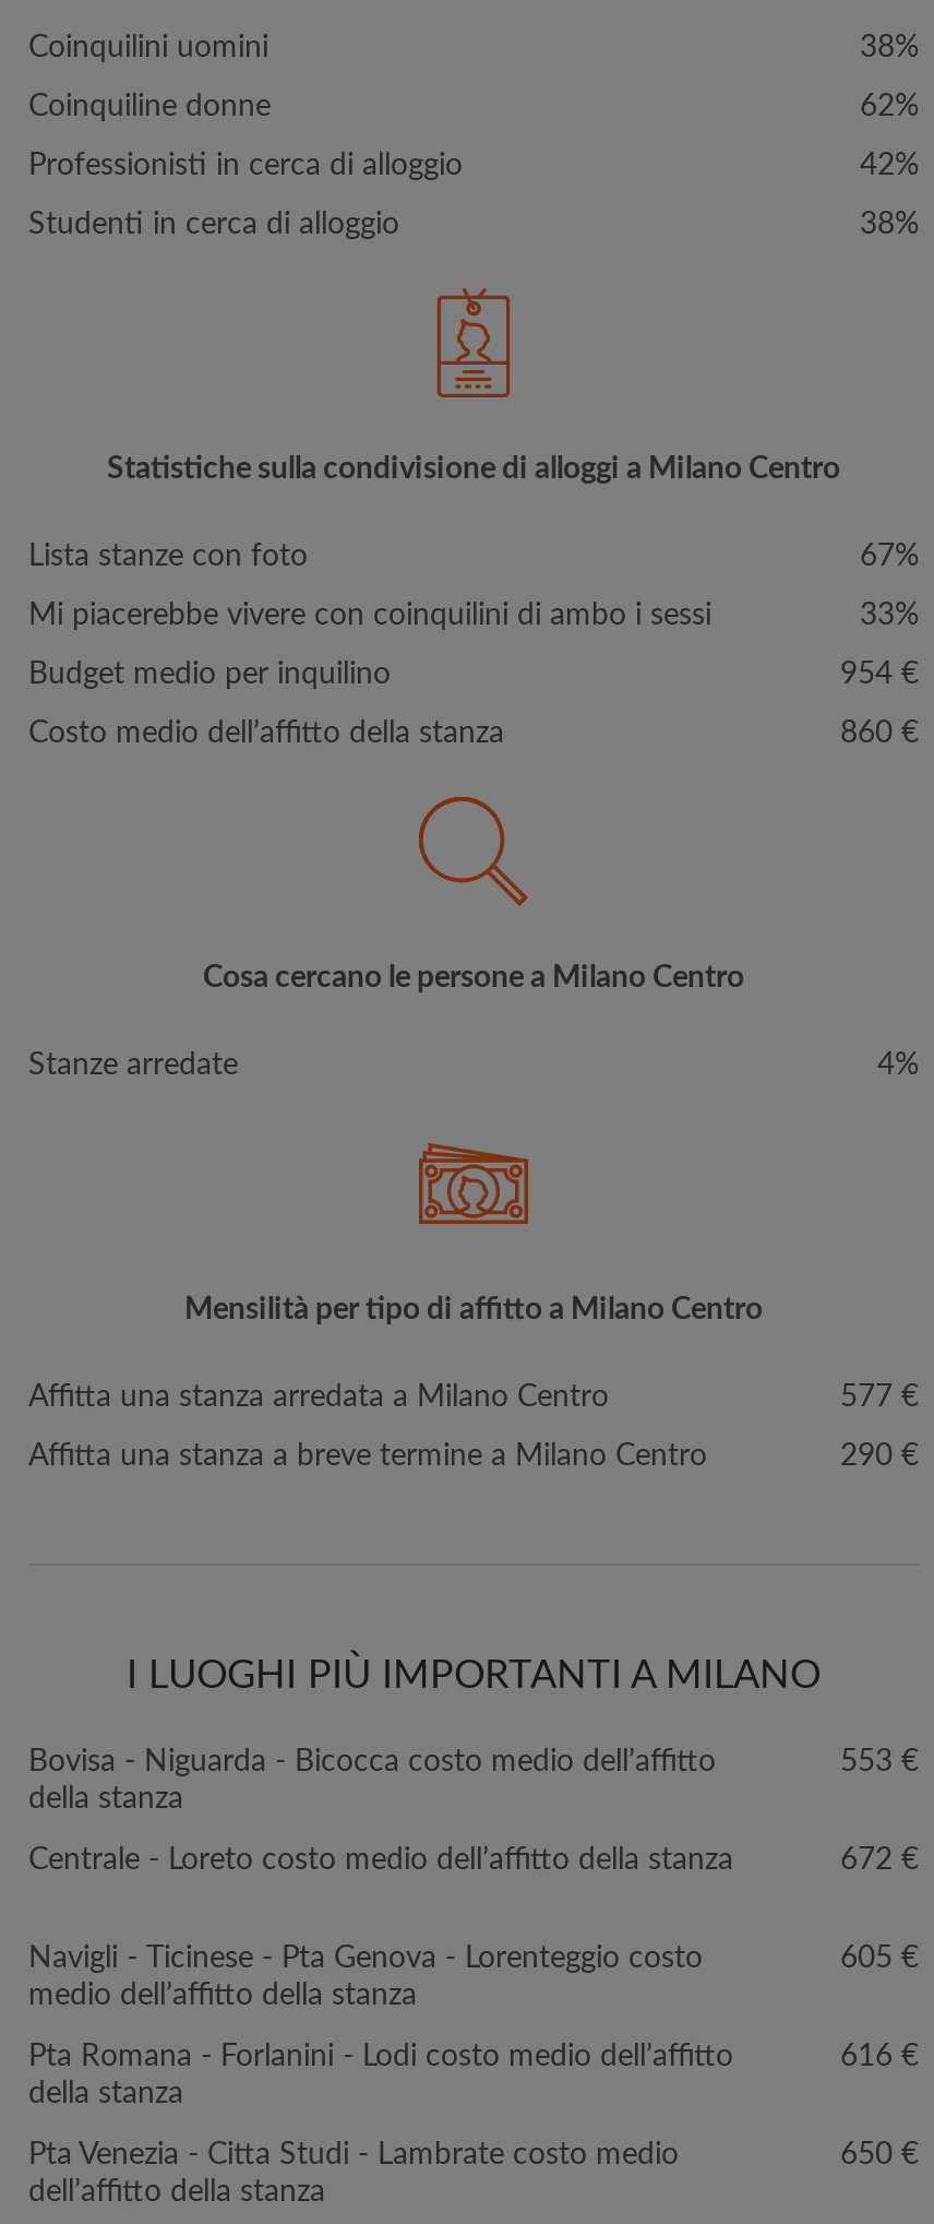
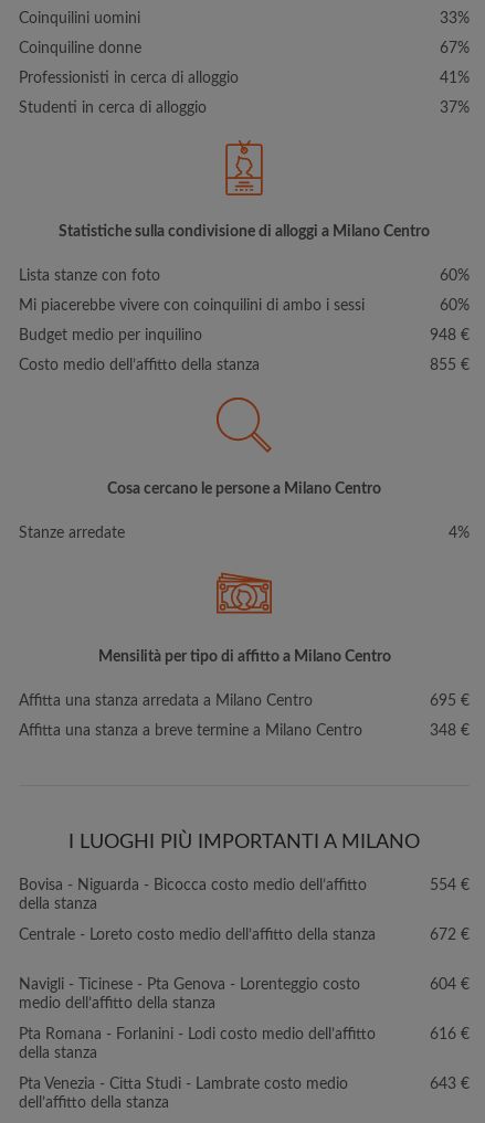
[860,33,919,64] 38% -> [440,11,470,27] 33%
[860,92,919,123] 62% -> [440,41,470,57] 67%
[860,151,919,182] 42% -> [440,71,470,86] 41%
[860,210,919,241] 38% -> [440,101,470,116] 37%
[860,542,919,573] 67% -> [440,269,470,284] 60%
[860,601,919,632] 33% -> [440,298,470,314] 60%
[840,660,919,691] 954 € -> [430,328,470,344] 948 €
[840,719,919,750] 860 € -> [430,358,470,374] 855 €
[840,1383,919,1413] 577 € -> [430,694,470,709] 695 €
[840,1442,919,1472] 290 € -> [430,724,470,739] 348 €
[840,1748,919,1778] 553 € -> [430,878,470,894] 554 €
[840,1944,919,1975] 605 € -> [430,978,470,993] 604 €
[840,2141,919,2171] 650 € -> [430,1077,470,1092] 643 €

